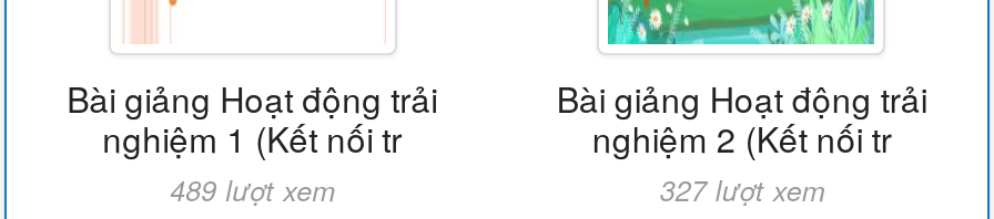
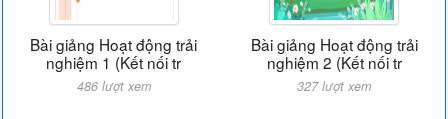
[170,170,334,210] 489 lượt xem -> [77,77,151,95] 486 lượt xem

